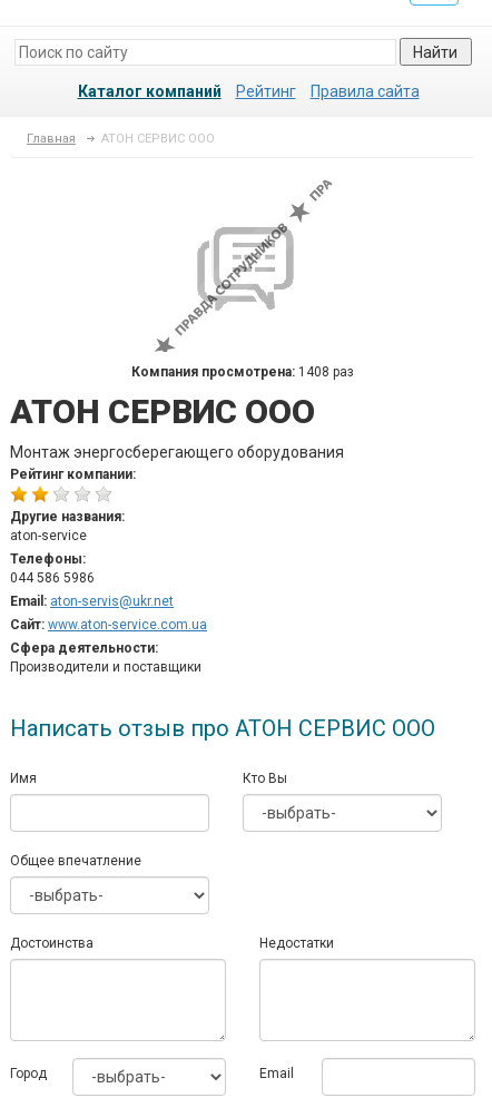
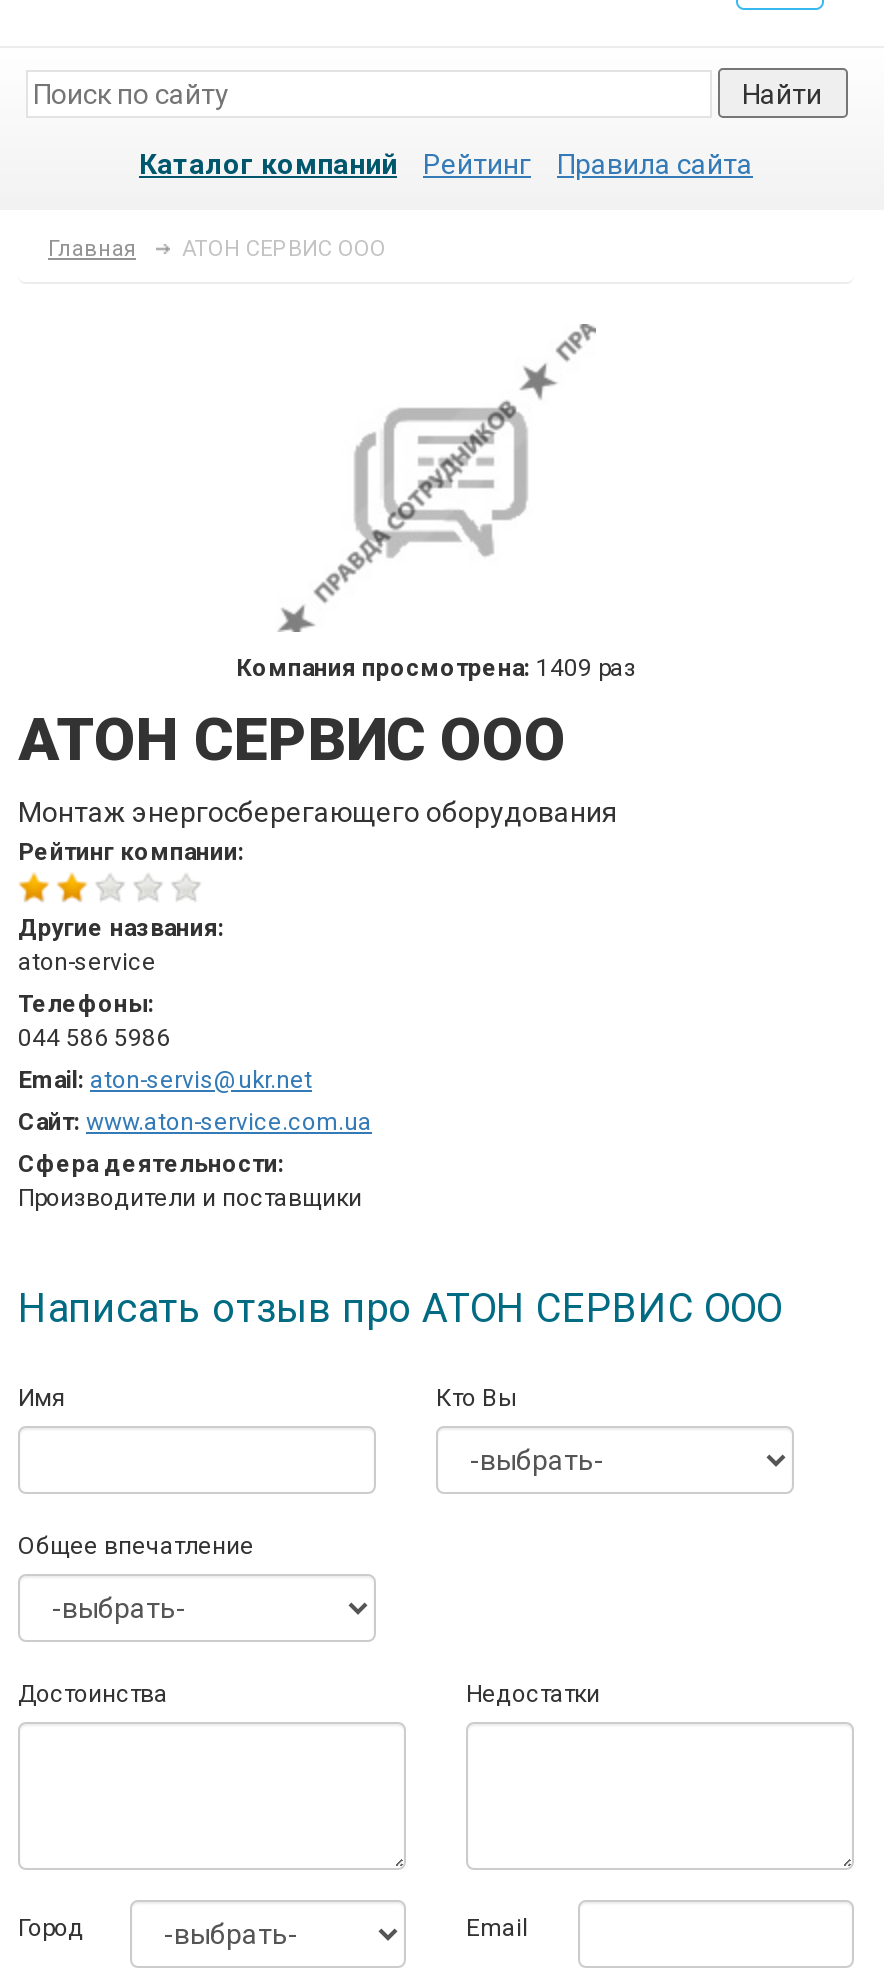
[131,364,354,380] Компания просмотрена: 1408 раз -> [236,654,636,682] Компания просмотрена: 1409 раз

